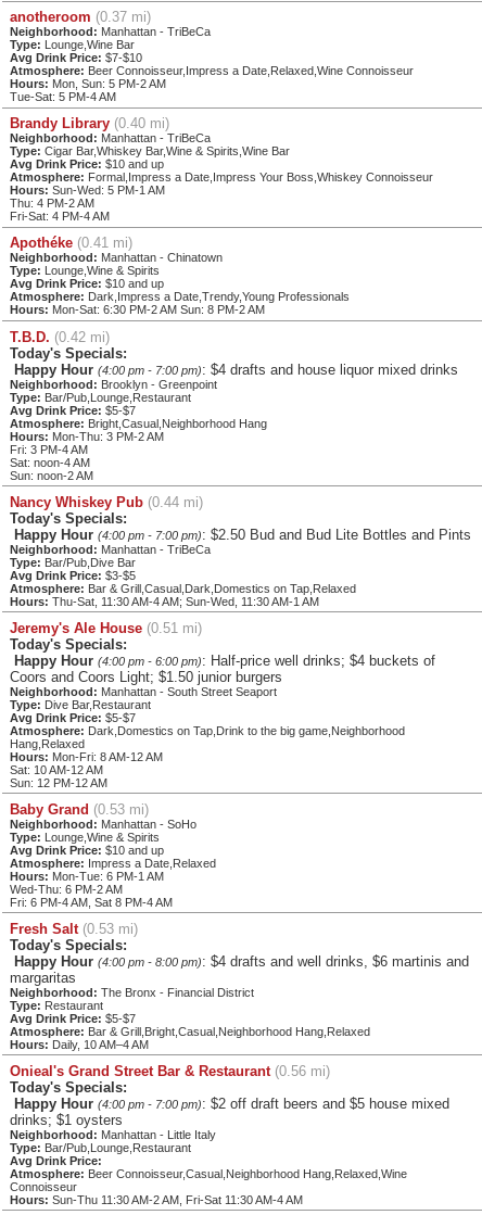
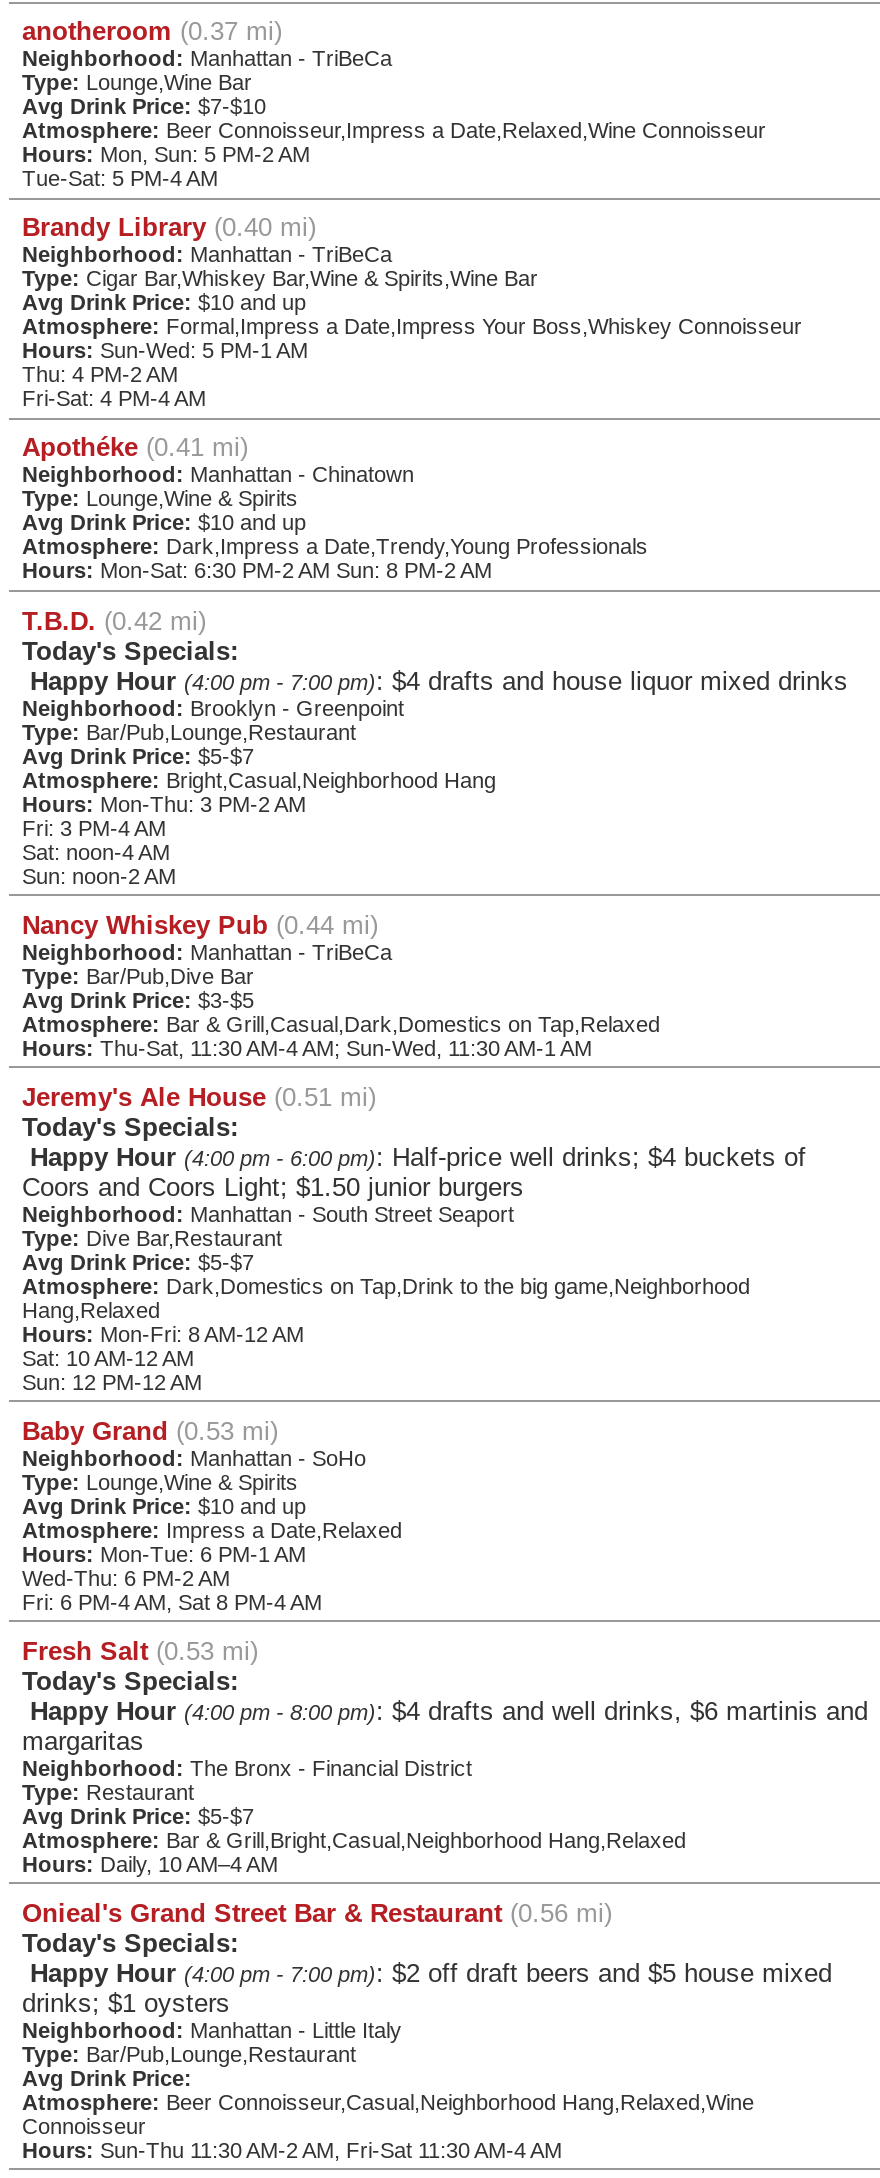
[9,510,471,542] Today's Specials: | Happy Hour (4:00 pm - 7:00 pm): $2.50 Bud and Bud Lite Bottles and Pints -> none

